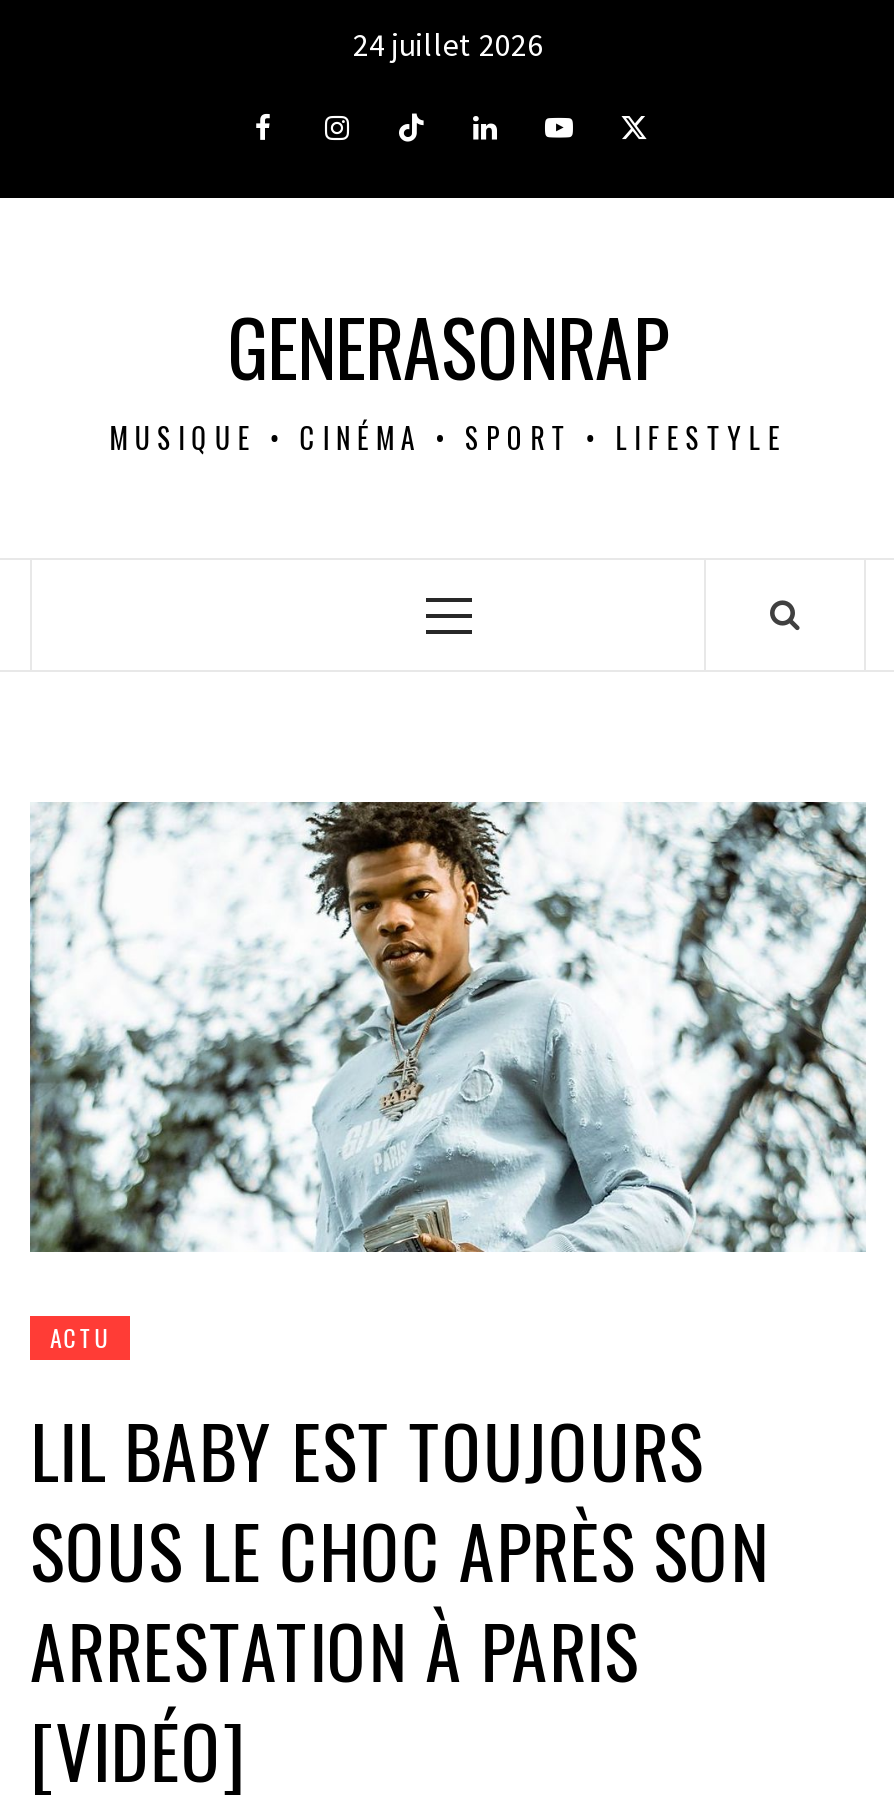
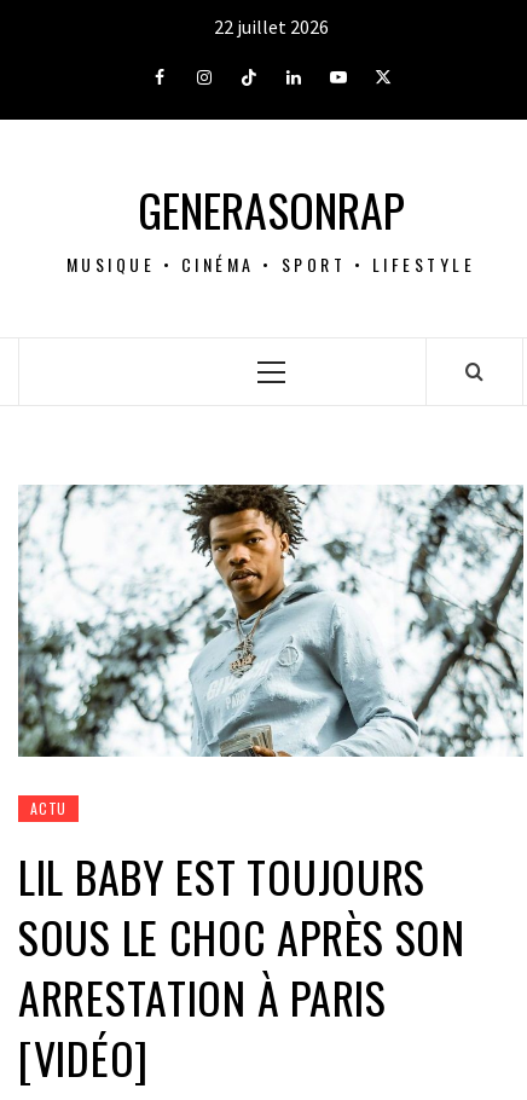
[353,24,543,64] 24 juillet 2026 -> [213,15,328,39] 22 juillet 2026

